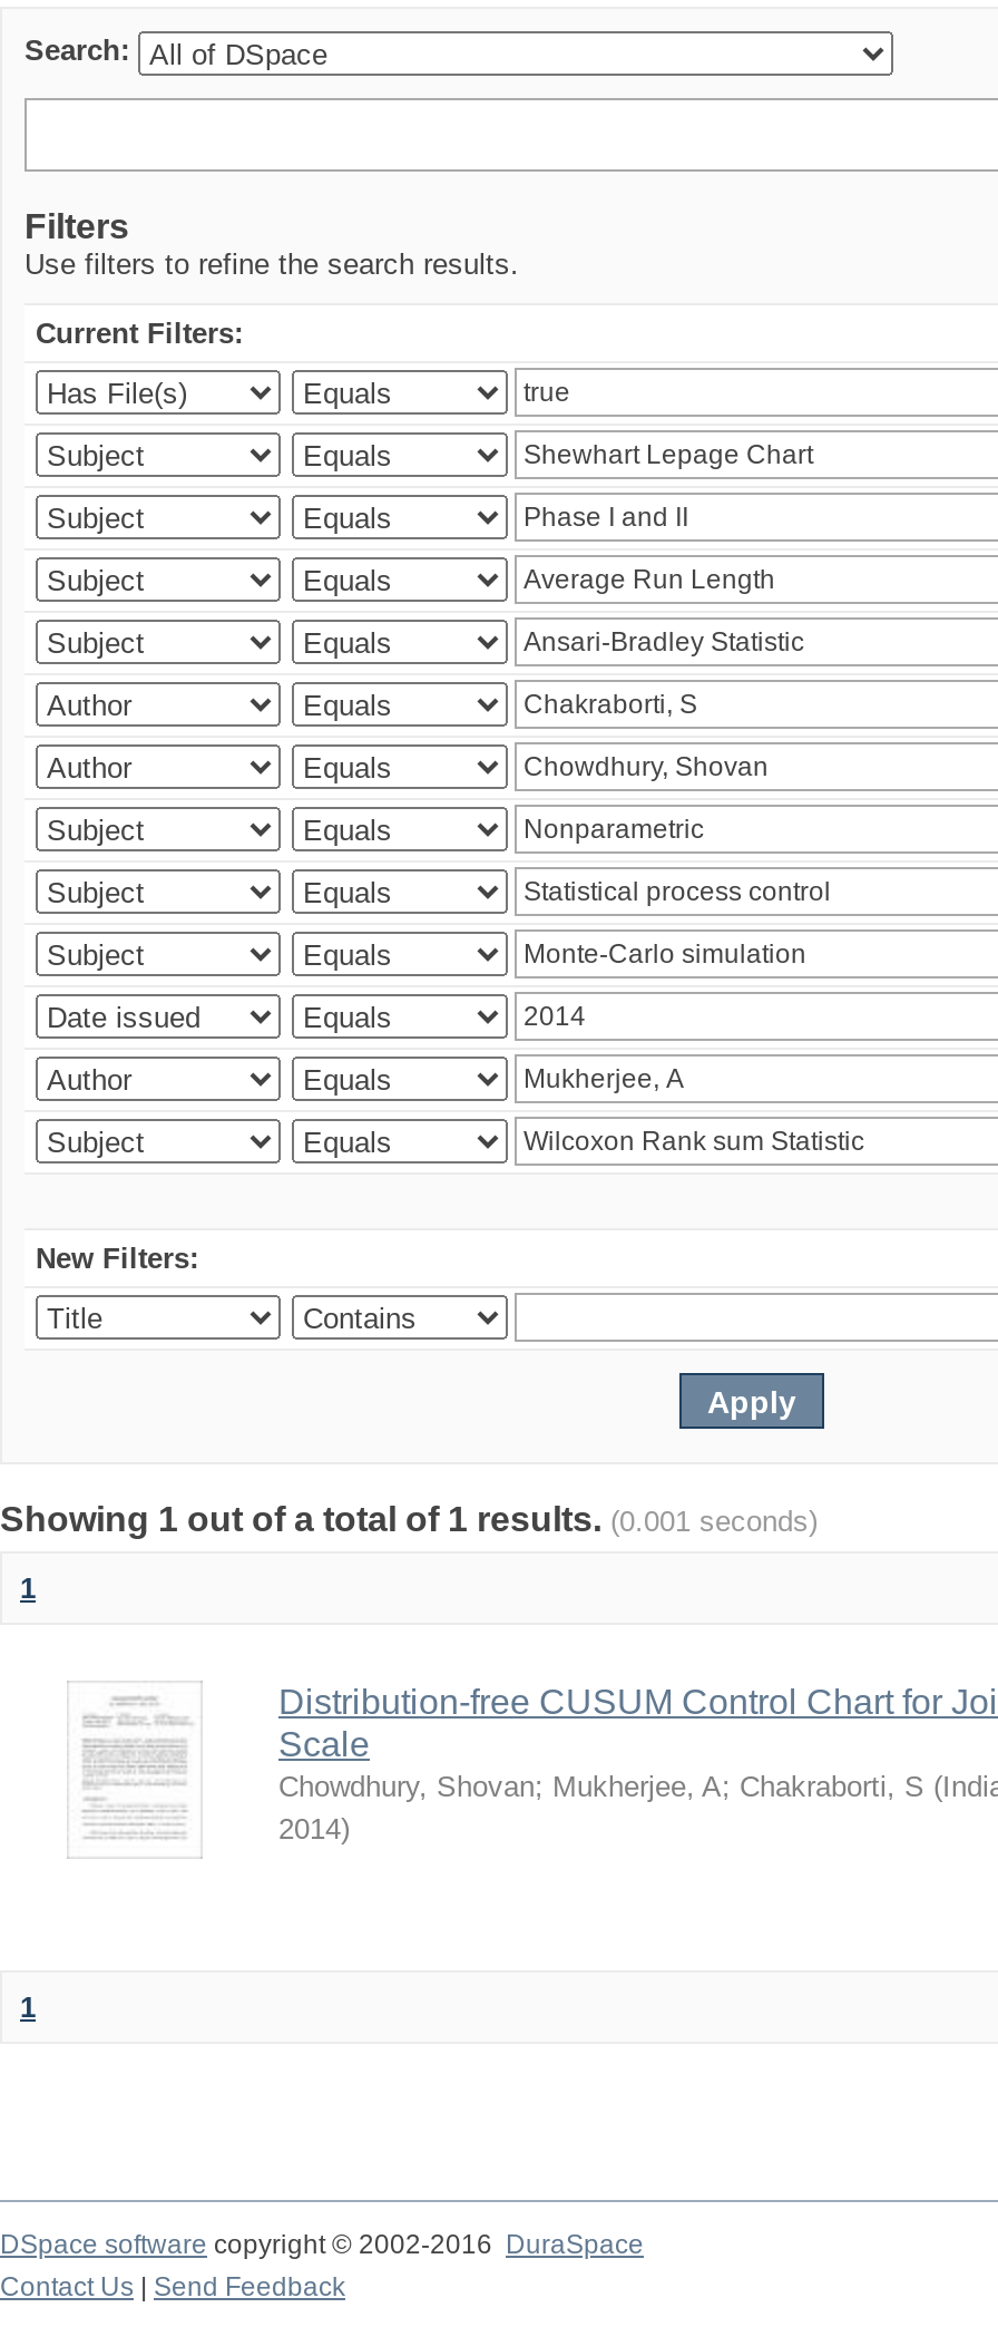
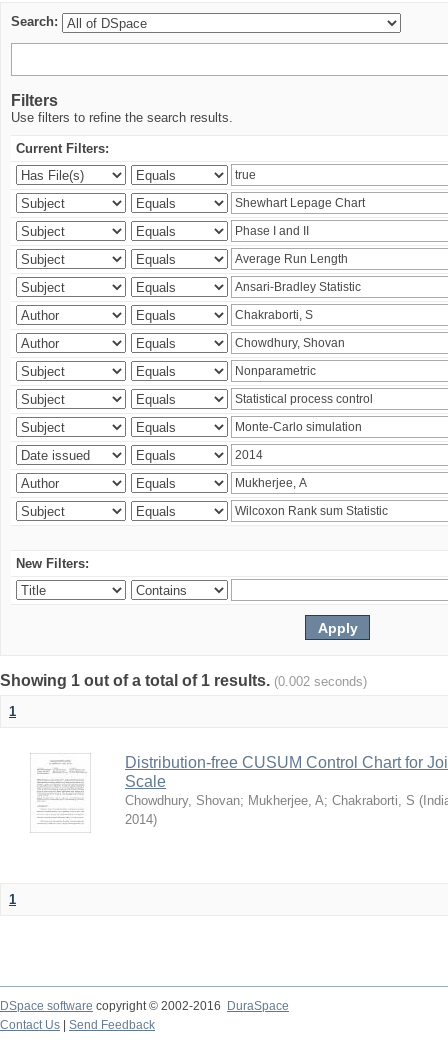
[0,1500,818,1538] Showing 1 out of a total of 1 results. (0.001 seconds) -> [0,672,367,689] Showing 1 out of a total of 1 results. (0.002 seconds)

